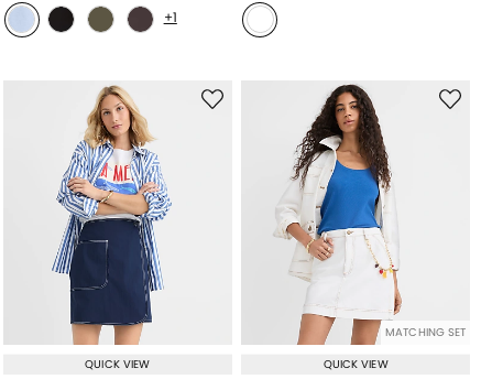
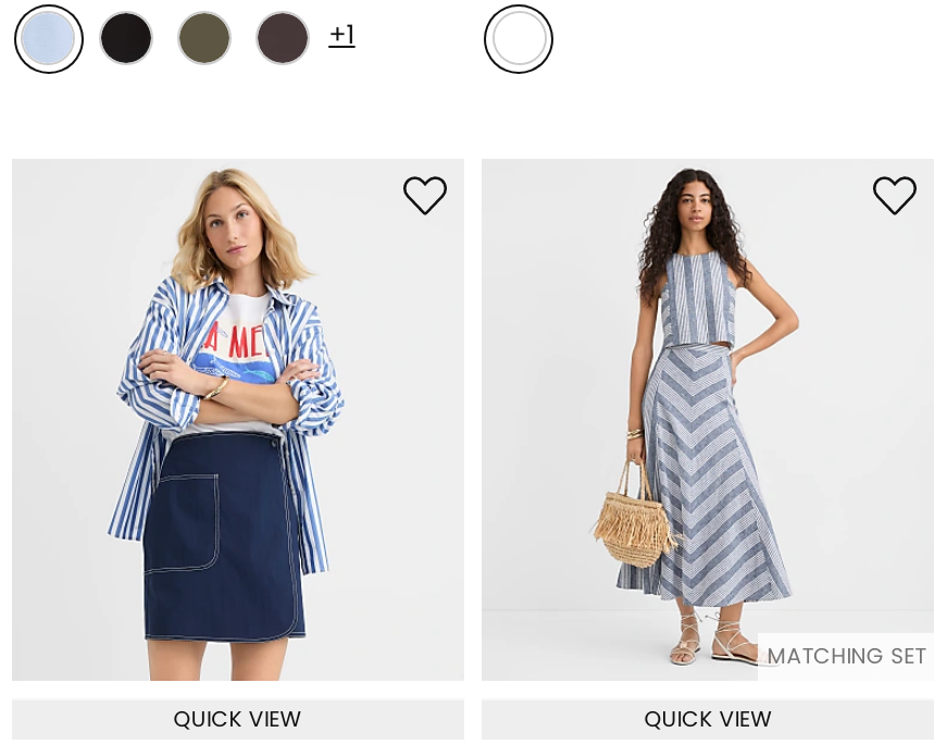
[278,84,402,346] [image] -> [564,167,799,681] [image]

